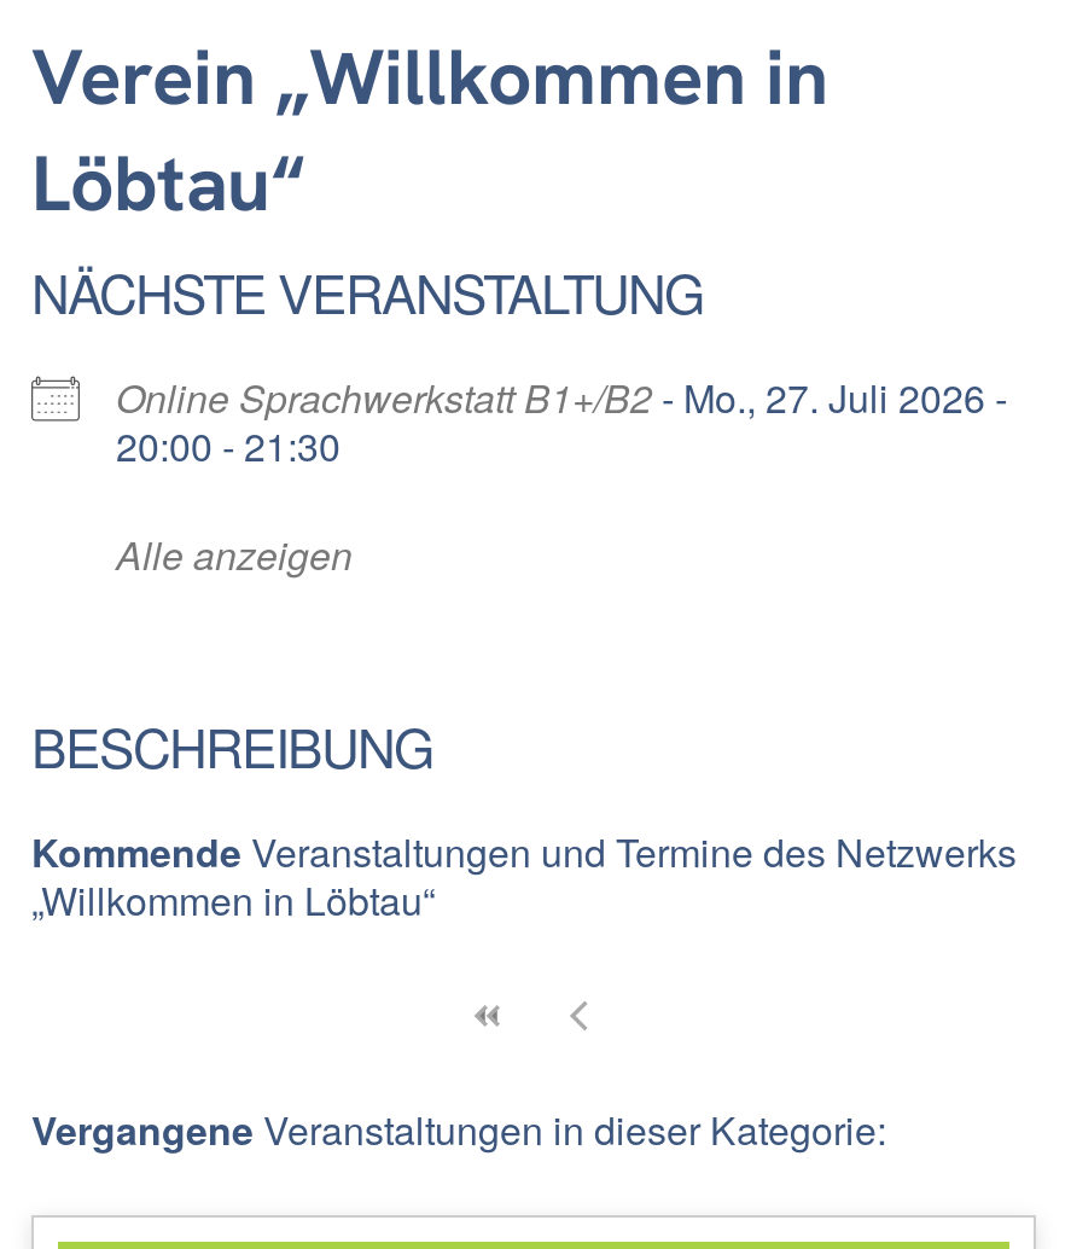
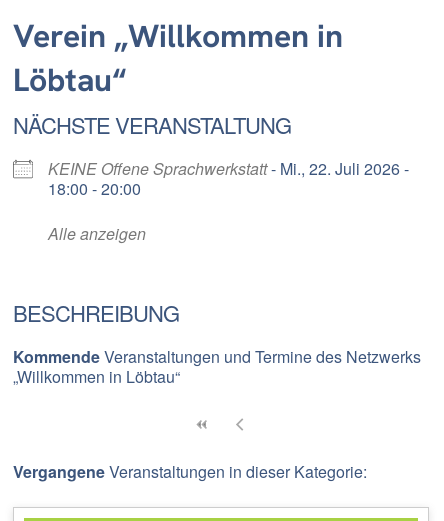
[116,371,1007,426] Online Sprachwerkstatt B1+/B2 - Mo., 27. Juli 2026 - -> [48,157,409,180] KEINE Offene Sprachwerkstatt - Mi., 22. Juli 2026 -
[116,419,340,475] 20:00 - 21:30 -> [48,177,141,200] 18:00 - 20:00

